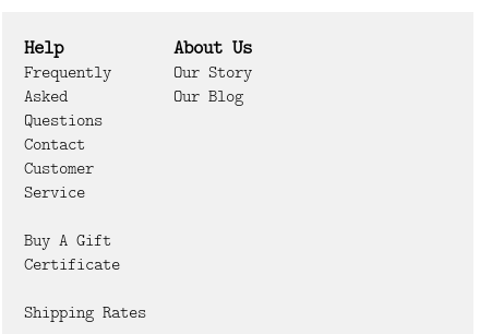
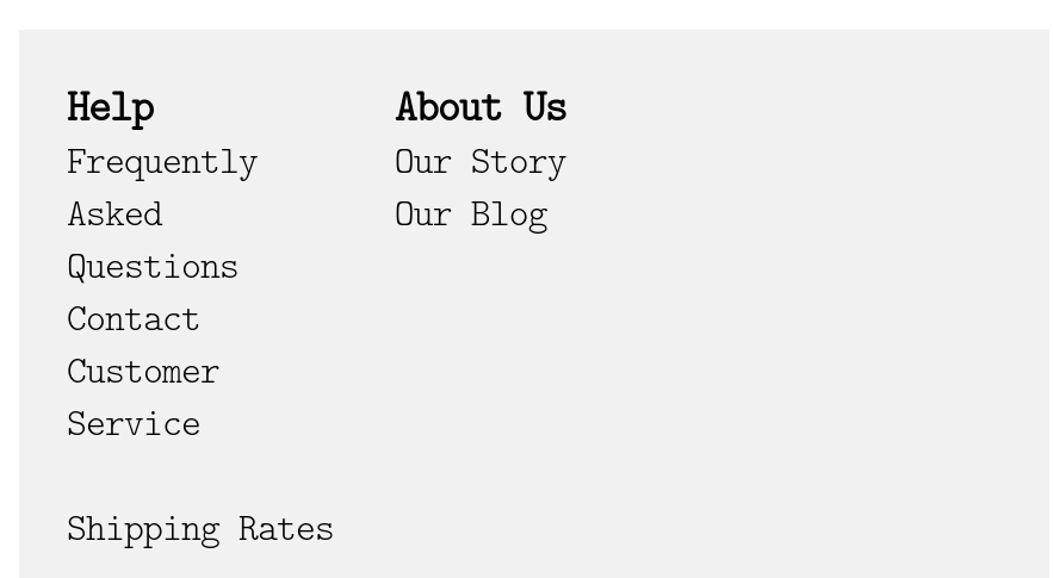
[24,228,120,276] Buy A Gift | Certificate -> none

